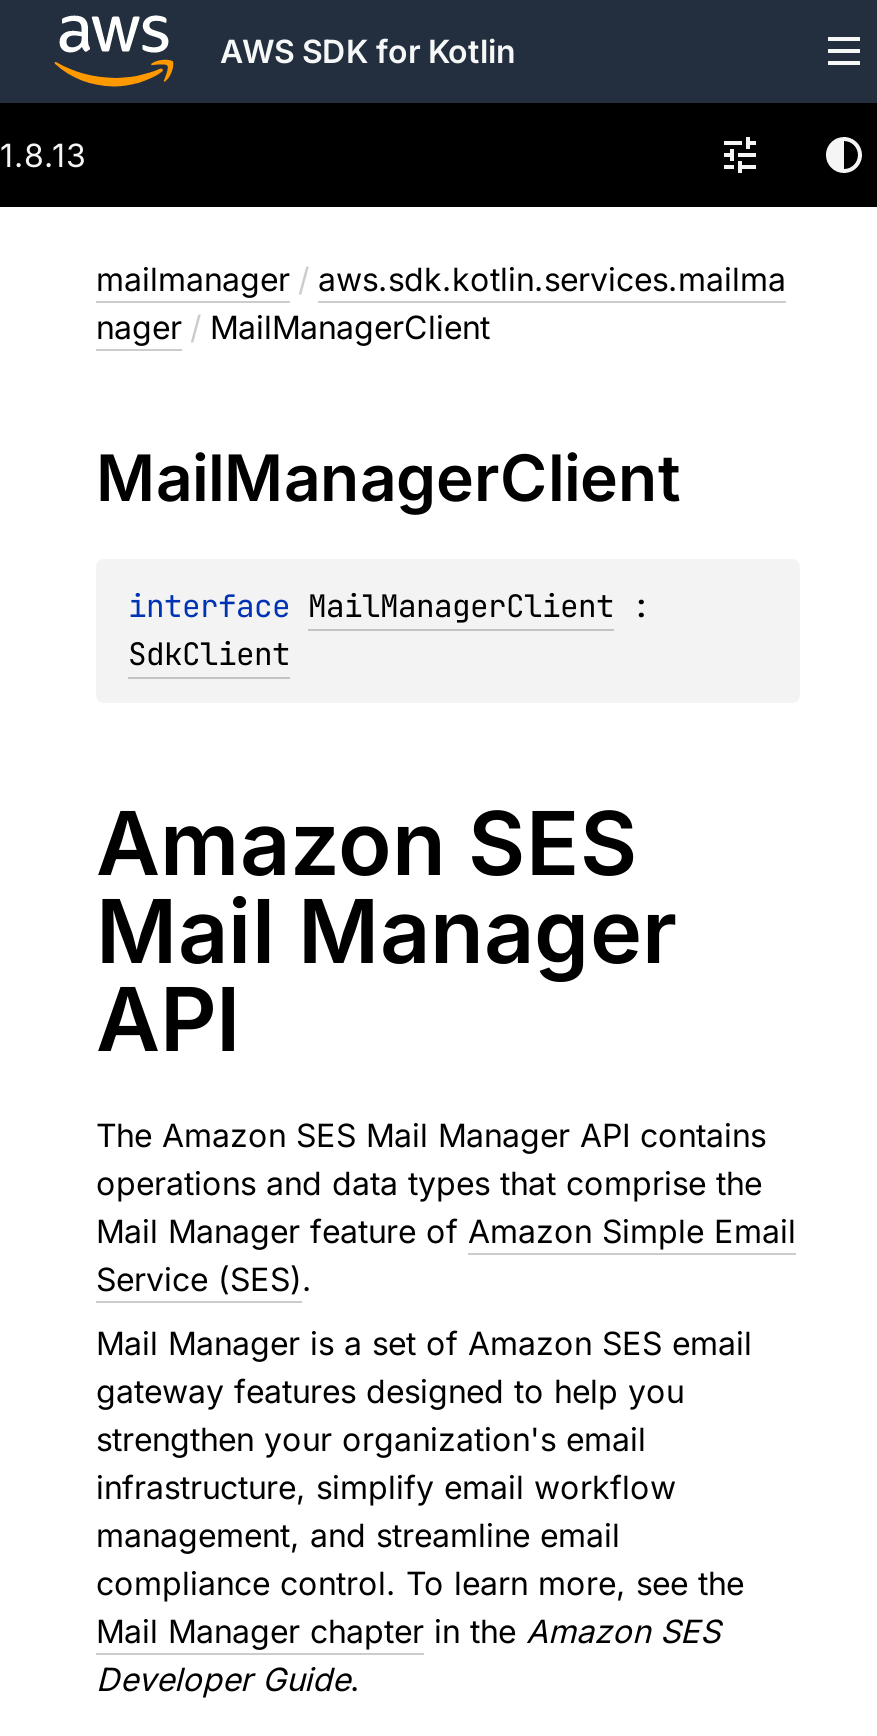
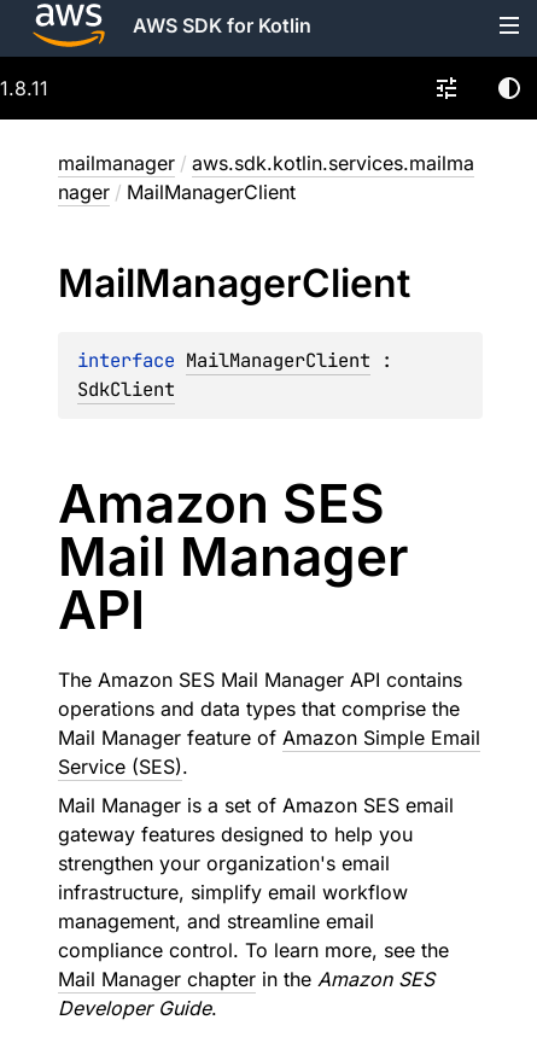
[0,135,86,175] 1.8.13 -> [0,76,48,100] 1.8.11

